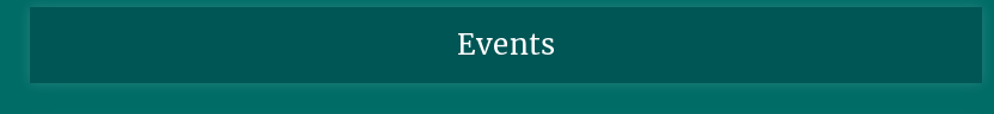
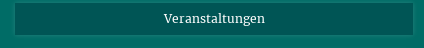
[457,27,555,63] Events -> [163,11,264,26] Veranstaltungen

